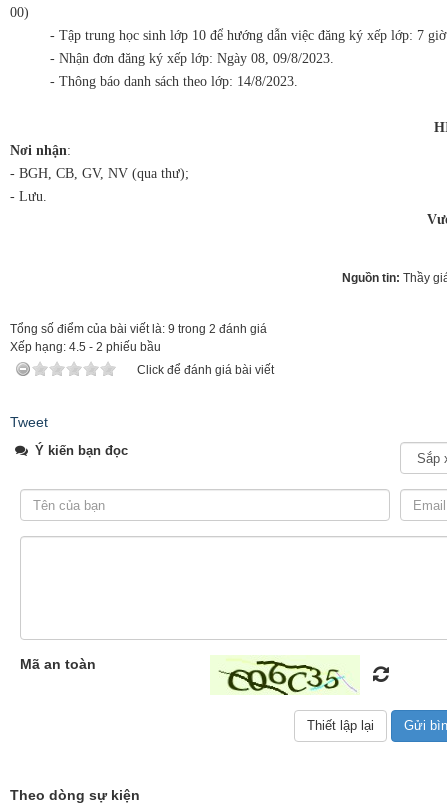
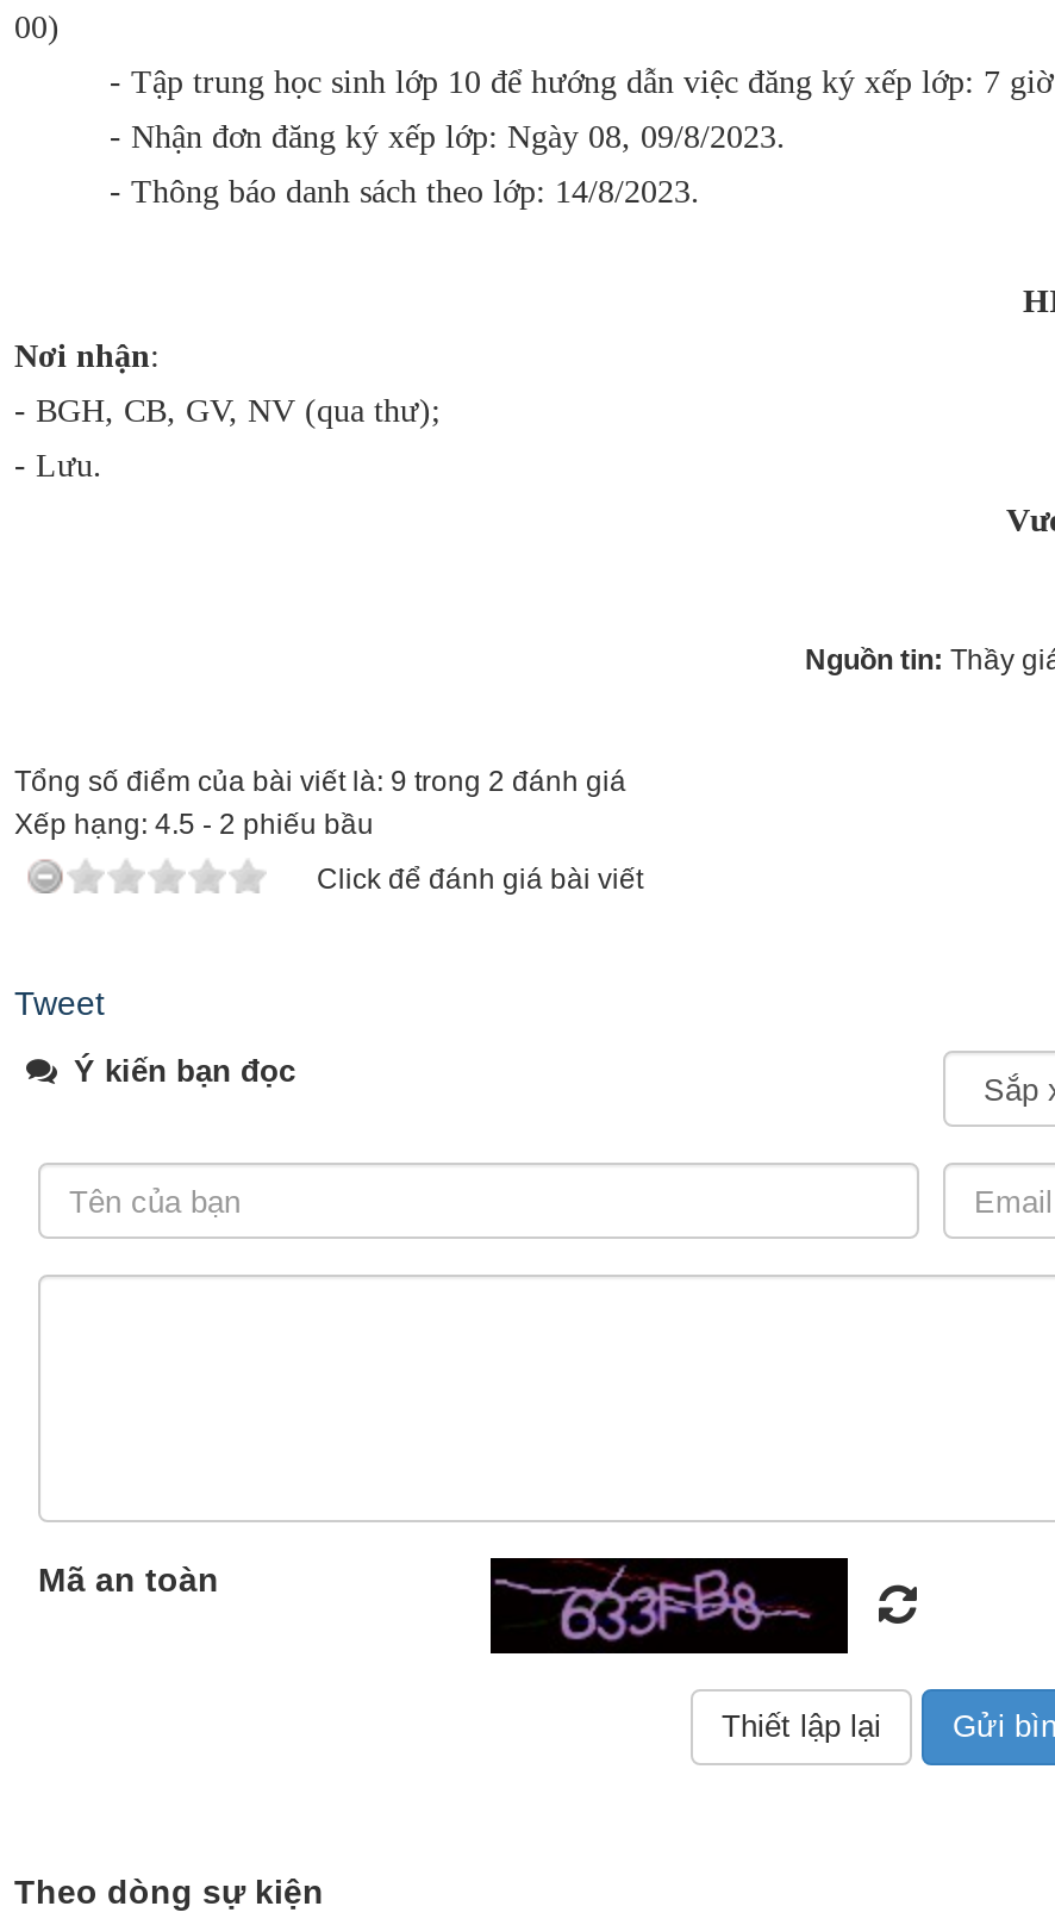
[210,655,360,696] [image] -> [488,1556,850,1656] [image]

